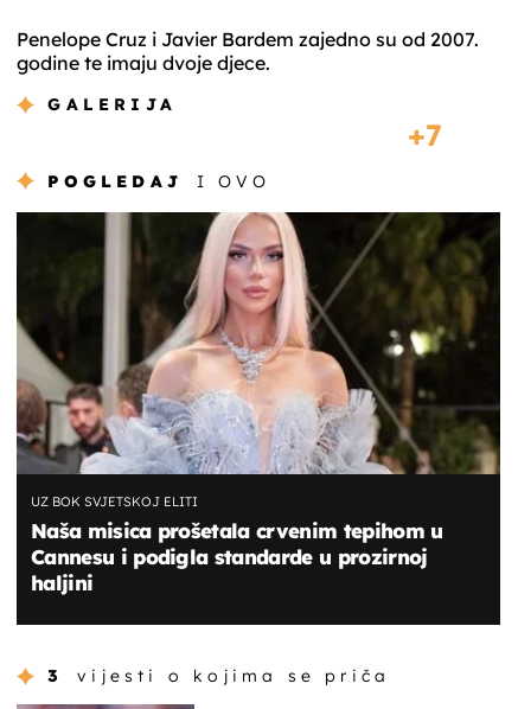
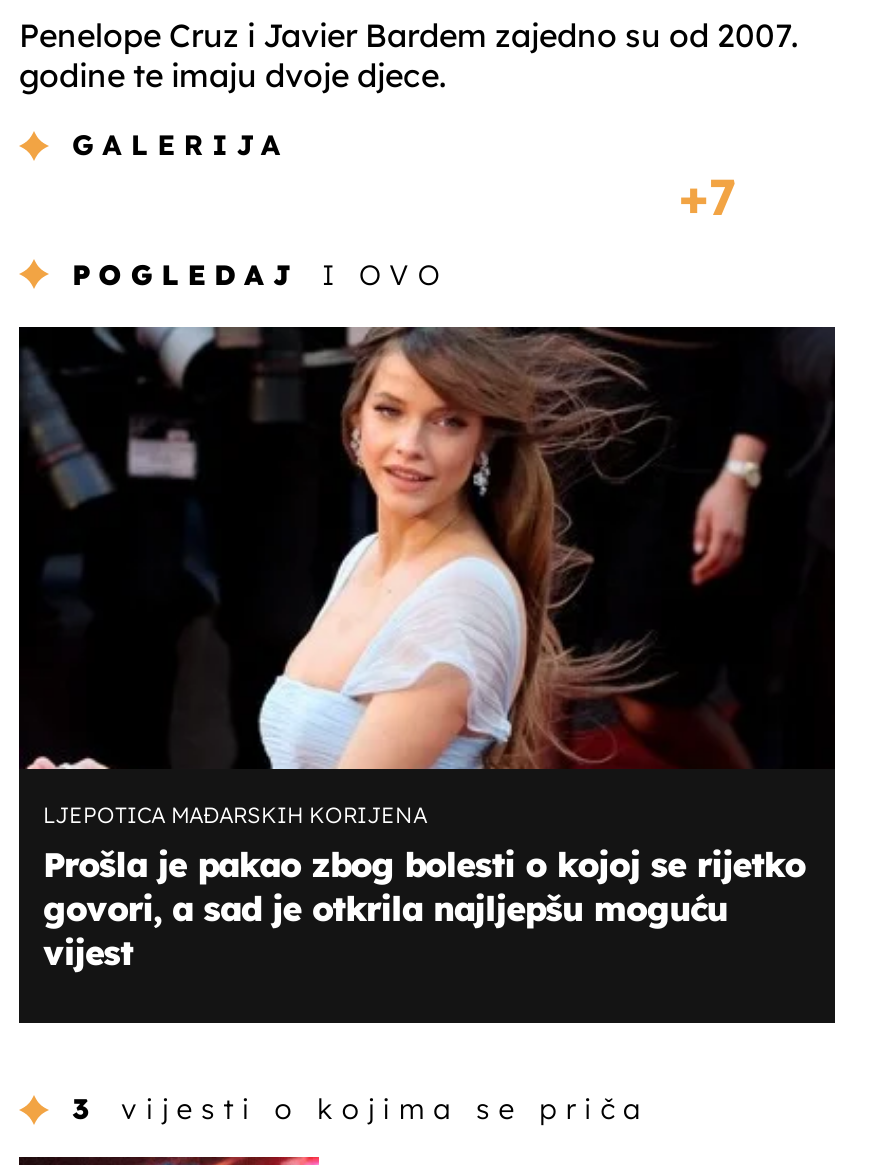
[15,211,500,595] [image] | UZ BOK SVJETSKOJ ELITI | Naša misica prošetala crvenim tepihom u | Cannesu i podigla standarde u prozirnoj | haljini -> [17,325,835,973] [image] | LJEPOTICA MAĐARSKIH KORIJENA | Prošla je pakao zbog bolesti o kojoj se rijetko | govori, a sad je otkrila najljepšu moguću | vijest

